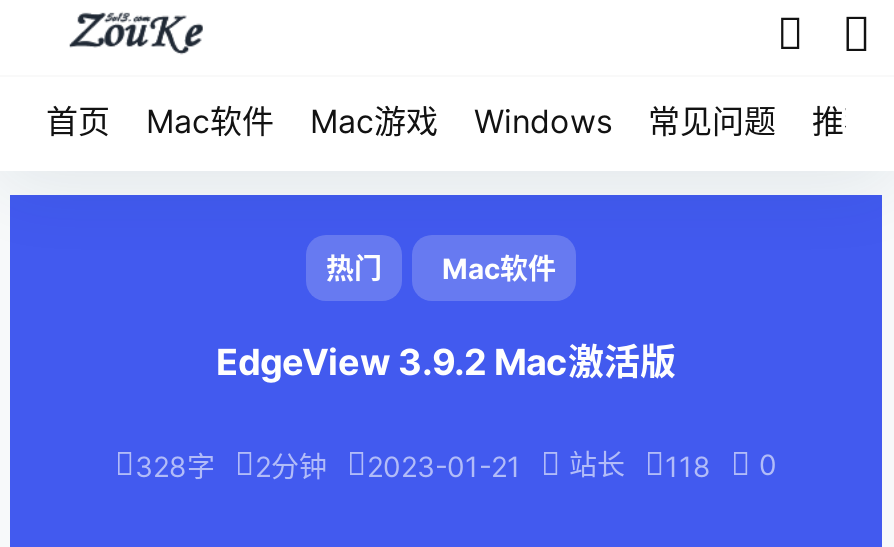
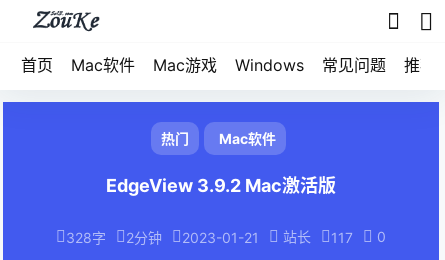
[665,448,711,482] 118 -> [331,228,353,245] 117

